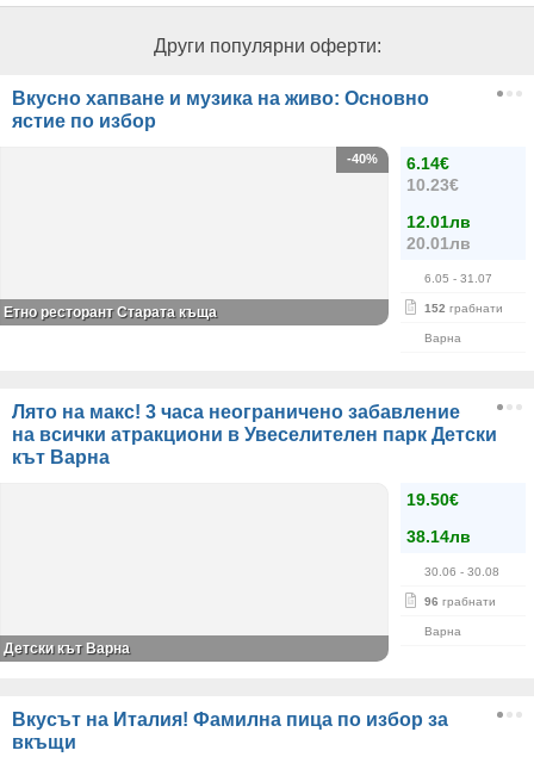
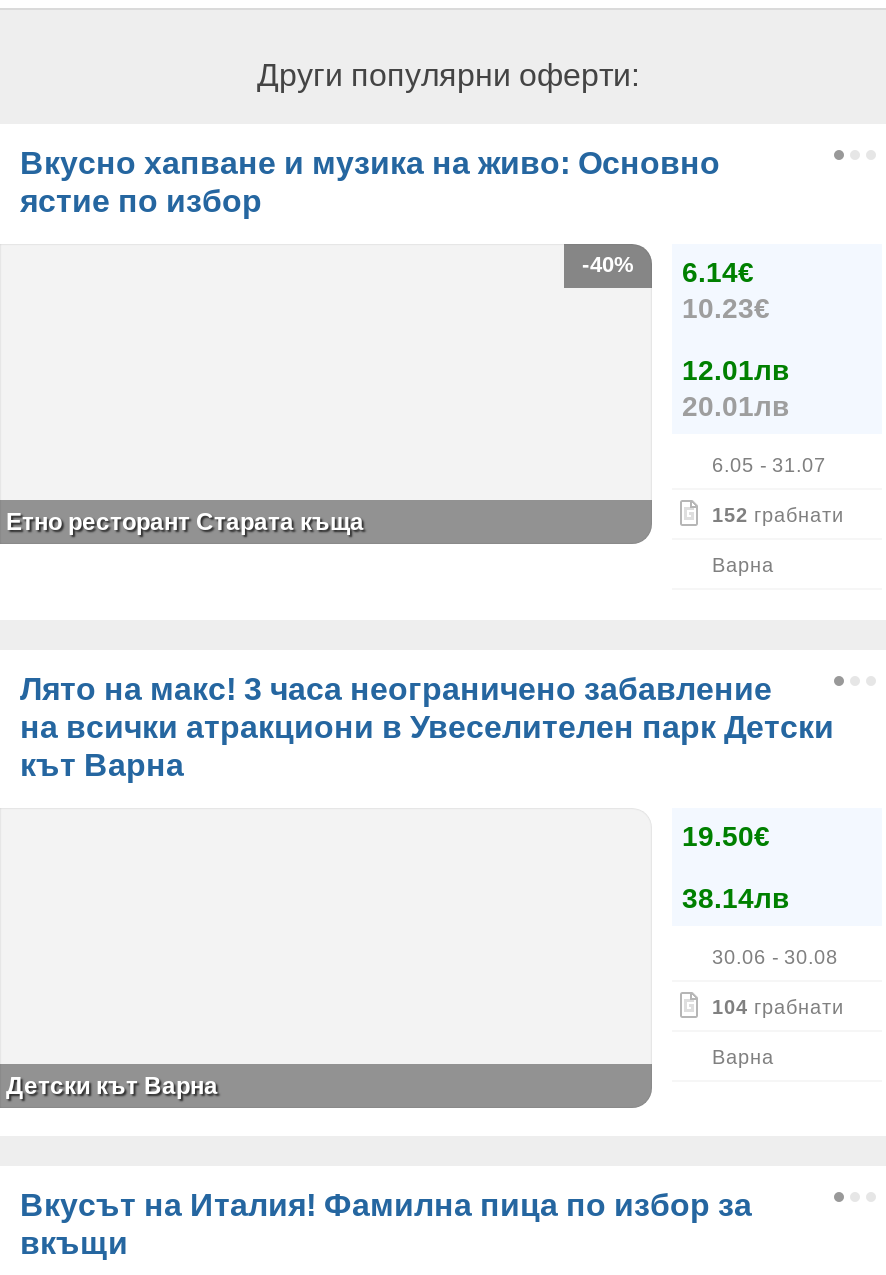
[424,595,496,608] 96 грабнати -> [712,996,844,1018] 104 грабнати

